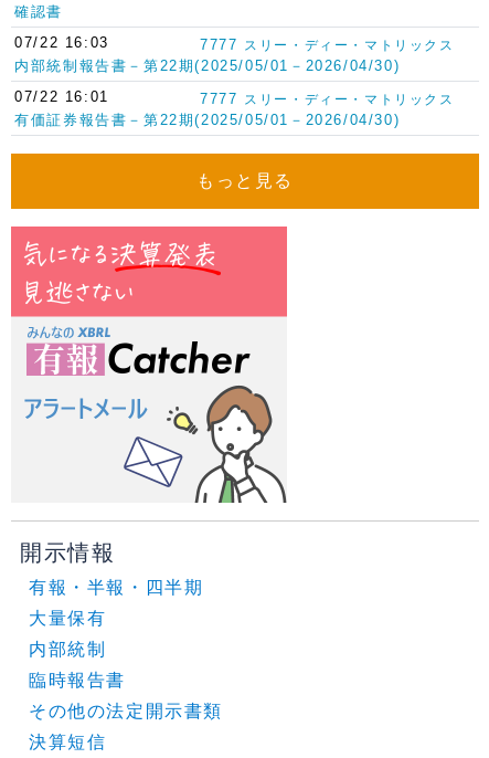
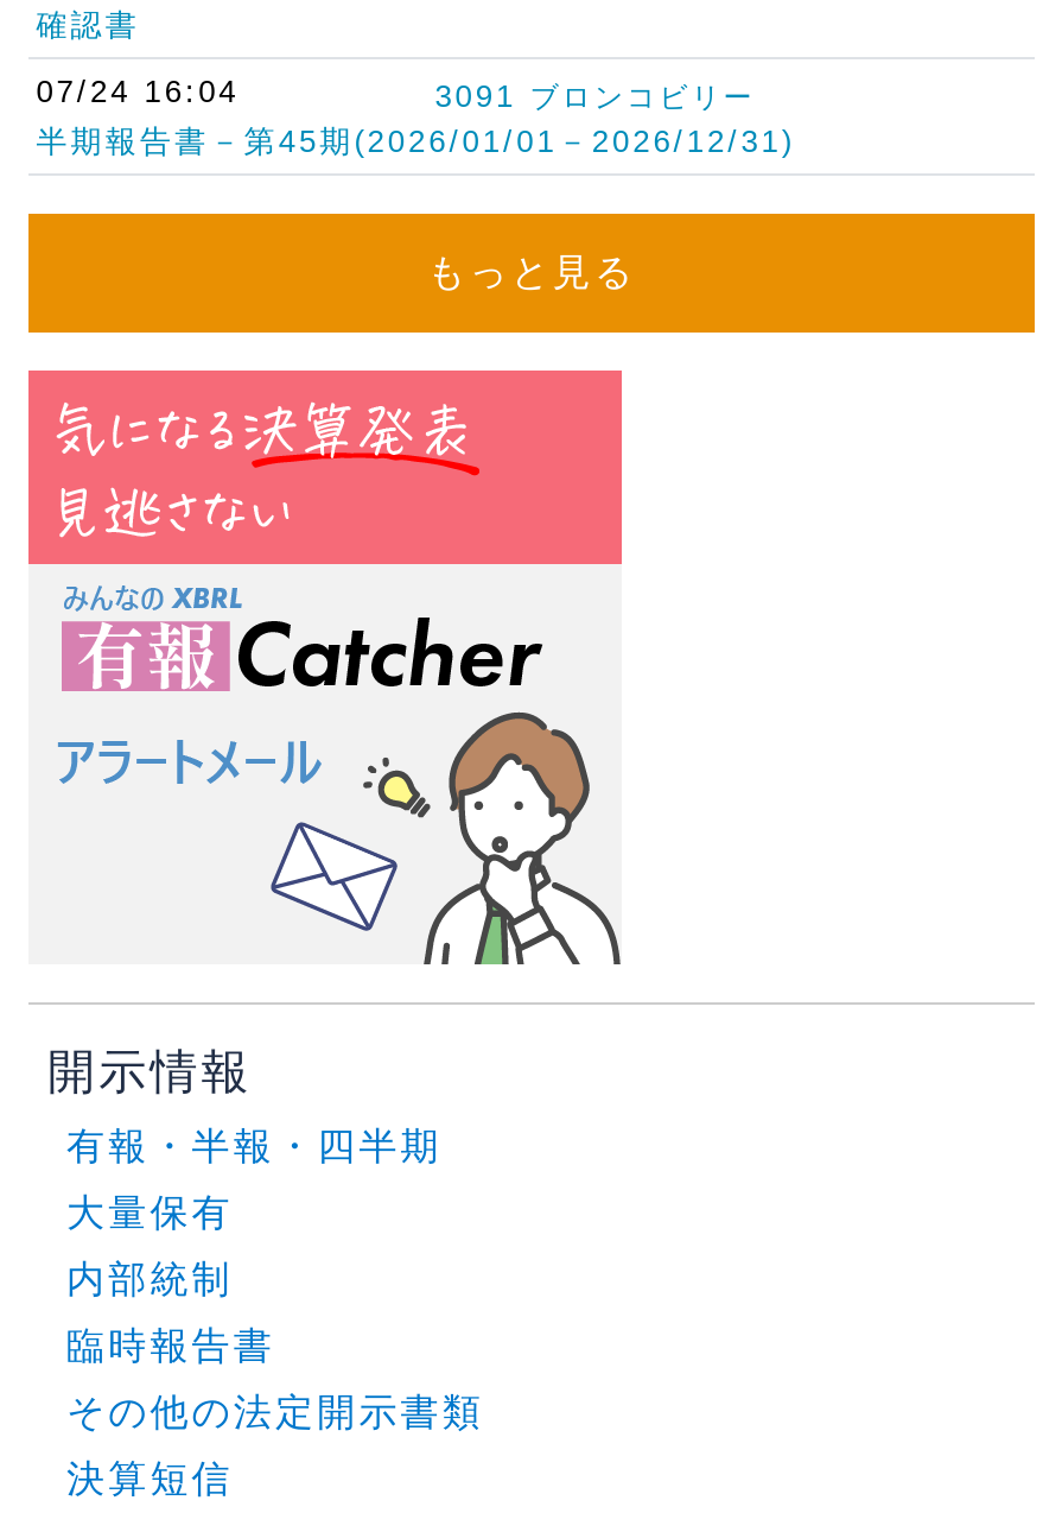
[15,34,454,128] 07/22 16:03 | 7777 スリー・ディー・マトリックス | 内部統制報告書－第22期(2025/05/01－2026/04/30) | 07/22 16:01 | 7777 スリー・ディー・マトリックス | 有価証券報告書－第22期(2025/05/01－2026/04/30) -> [36,73,795,158] 07/24 16:04 | 3091 ブロンコビリー | 半期報告書－第45期(2026/01/01－2026/12/31)

